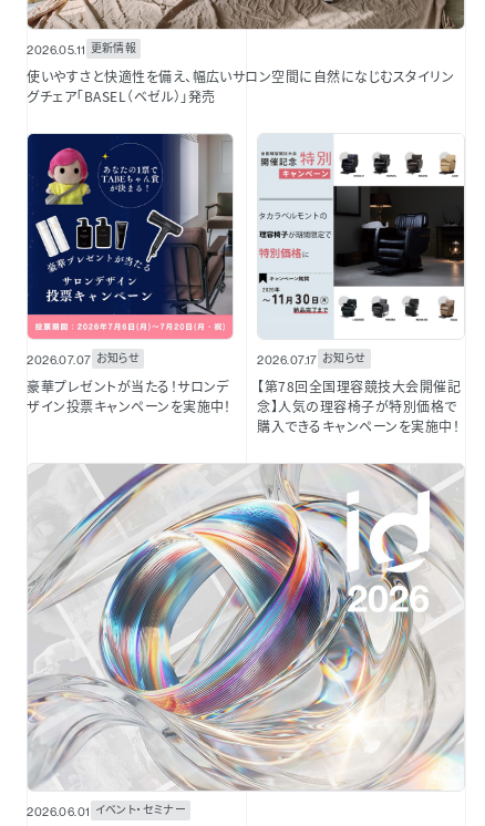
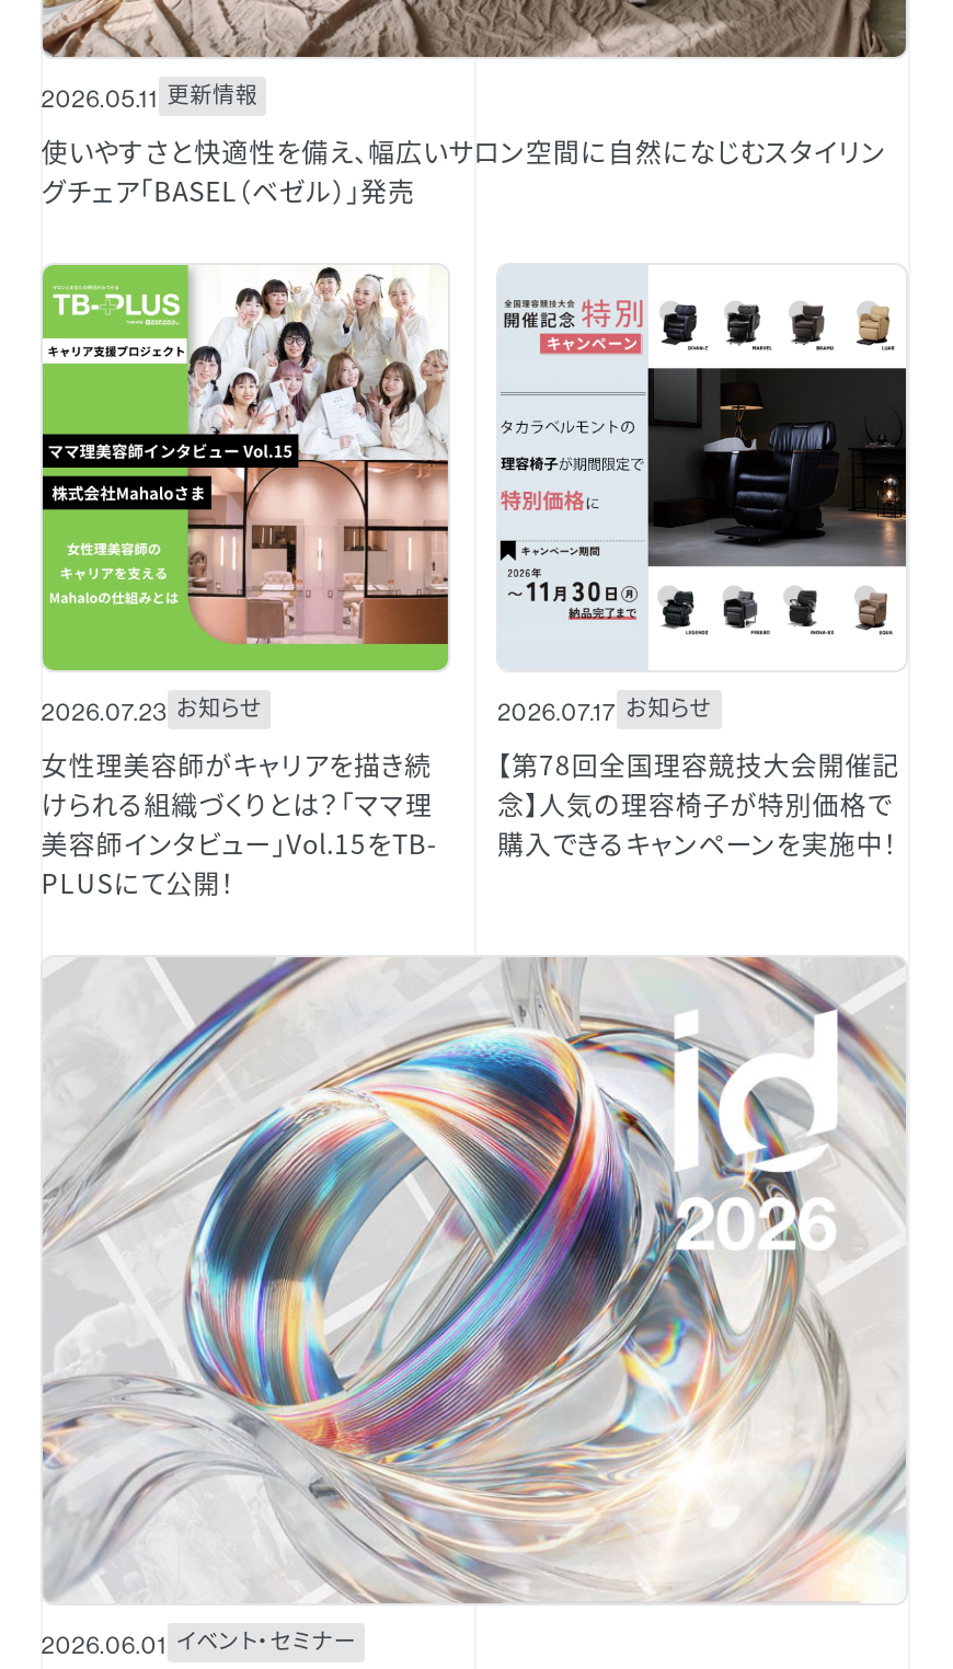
[27,133,234,368] [image] | 2026.07.07 お知らせ -> [41,263,450,727] [image] | 2026.07.23 お知らせ
[27,376,231,415] 豪華プレゼントが当たる！サロンデ | ザイン投票キャンペーンを実施中！ -> [41,745,437,900] 女性理美容師がキャリアを描き続 | けられる組織づくりとは？「ママ理 | 美容師インタビュー」Vol.15をTB- | PLUSにて公開！

